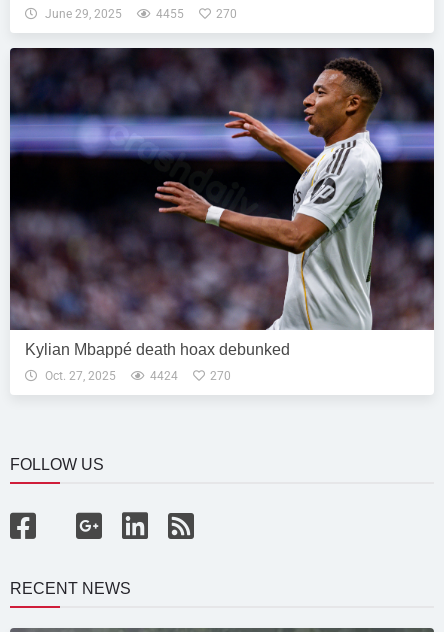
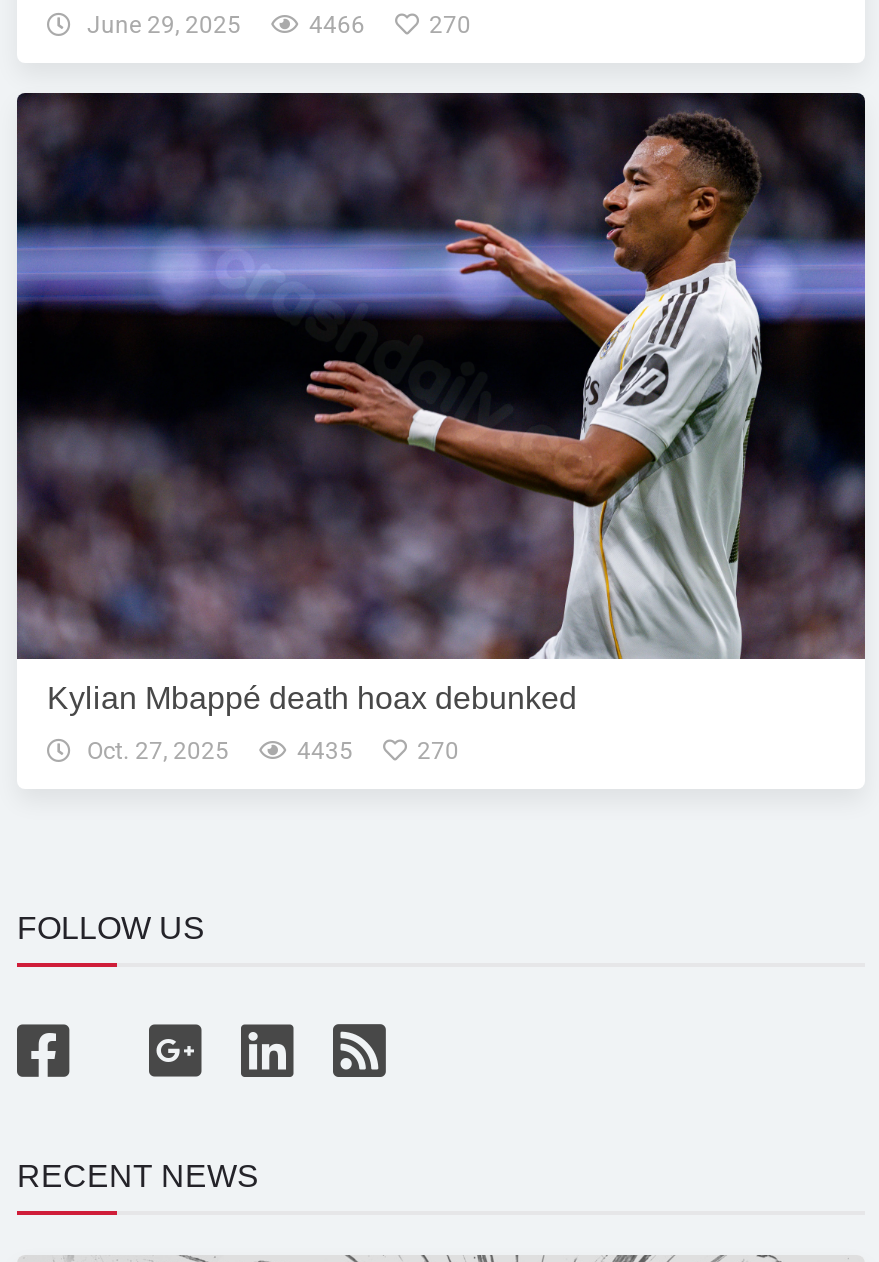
[156,7,184,21] 4455 -> [309,12,365,40] 4466
[150,369,178,383] 4424 -> [297,737,353,765] 4435

